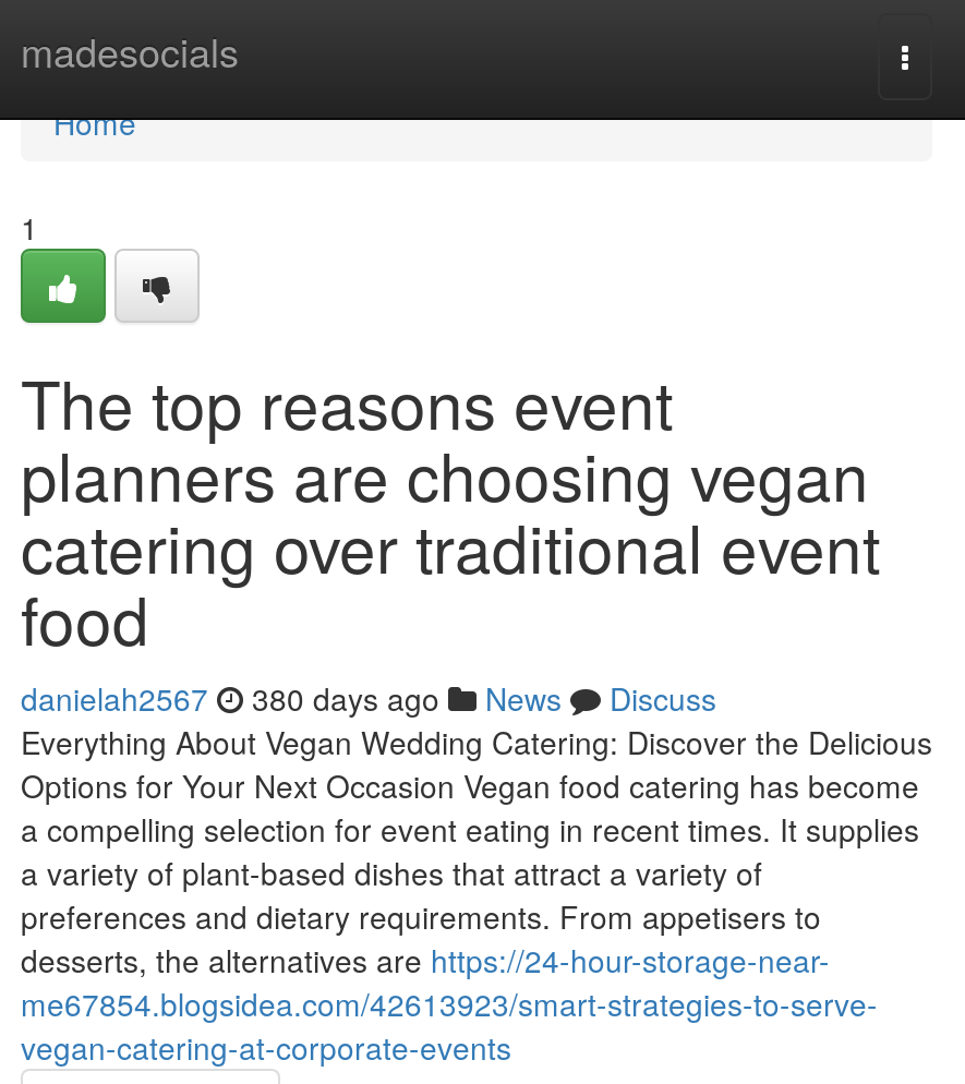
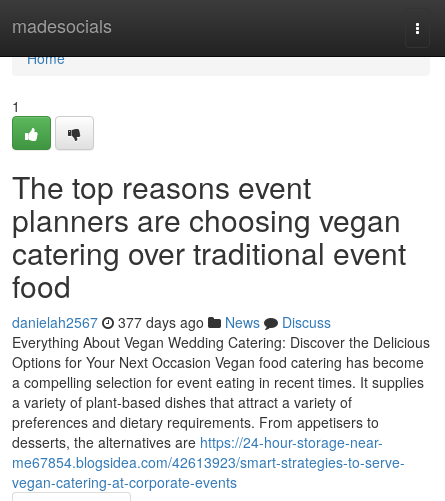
[21,676,716,720] danielah2567 380 days ago News Discuss -> [12,312,331,332] danielah2567 377 days ago News Discuss

